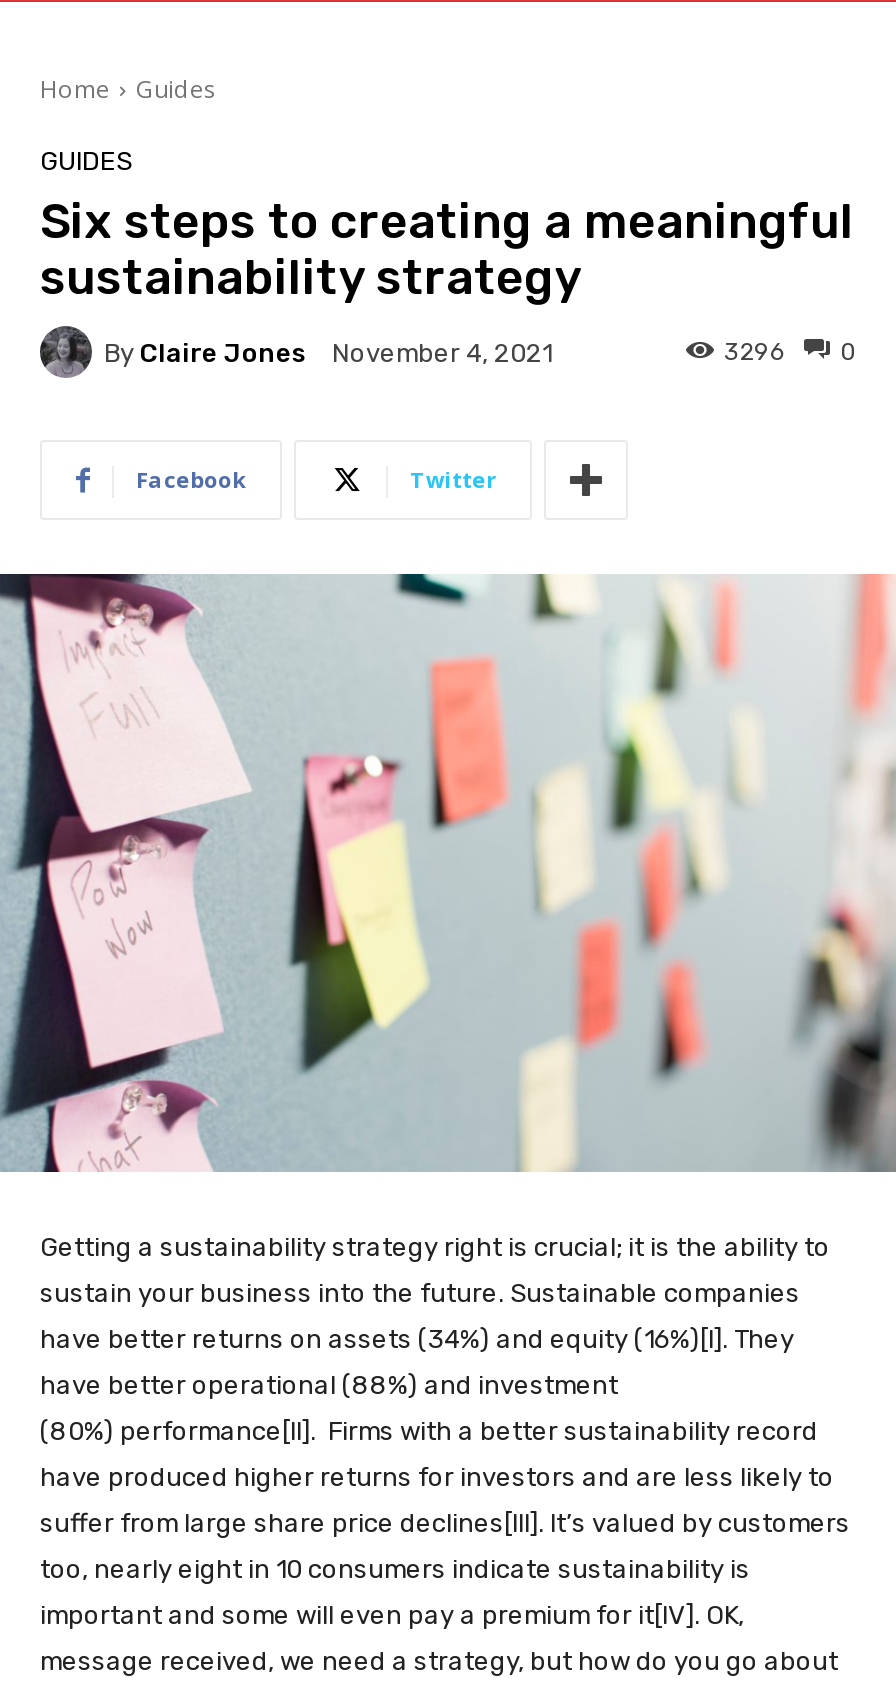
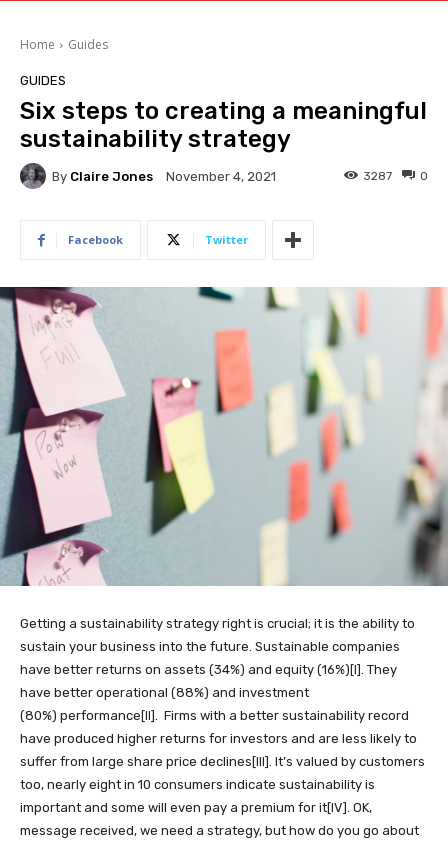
[724,338,856,366] 3296 0 -> [363,169,428,183] 3287 0

